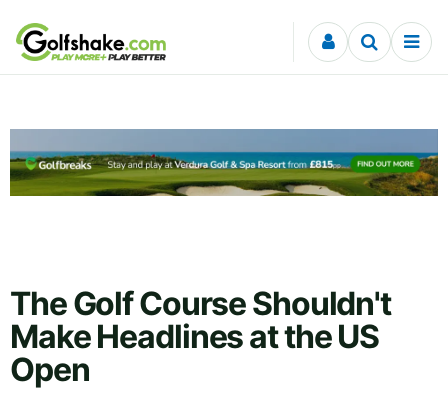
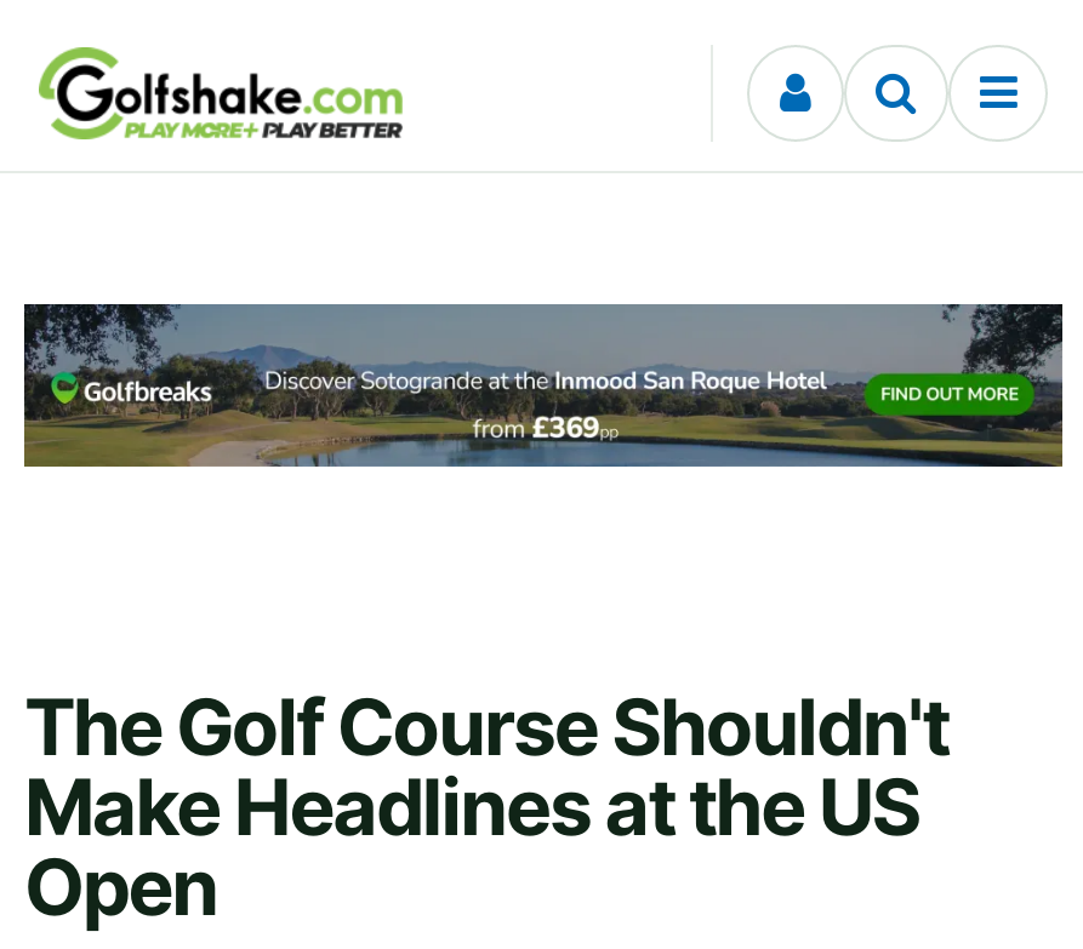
[9,128,439,197] [image] -> [22,302,1065,469] [image]

